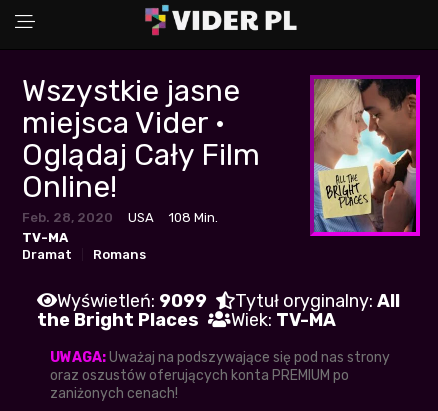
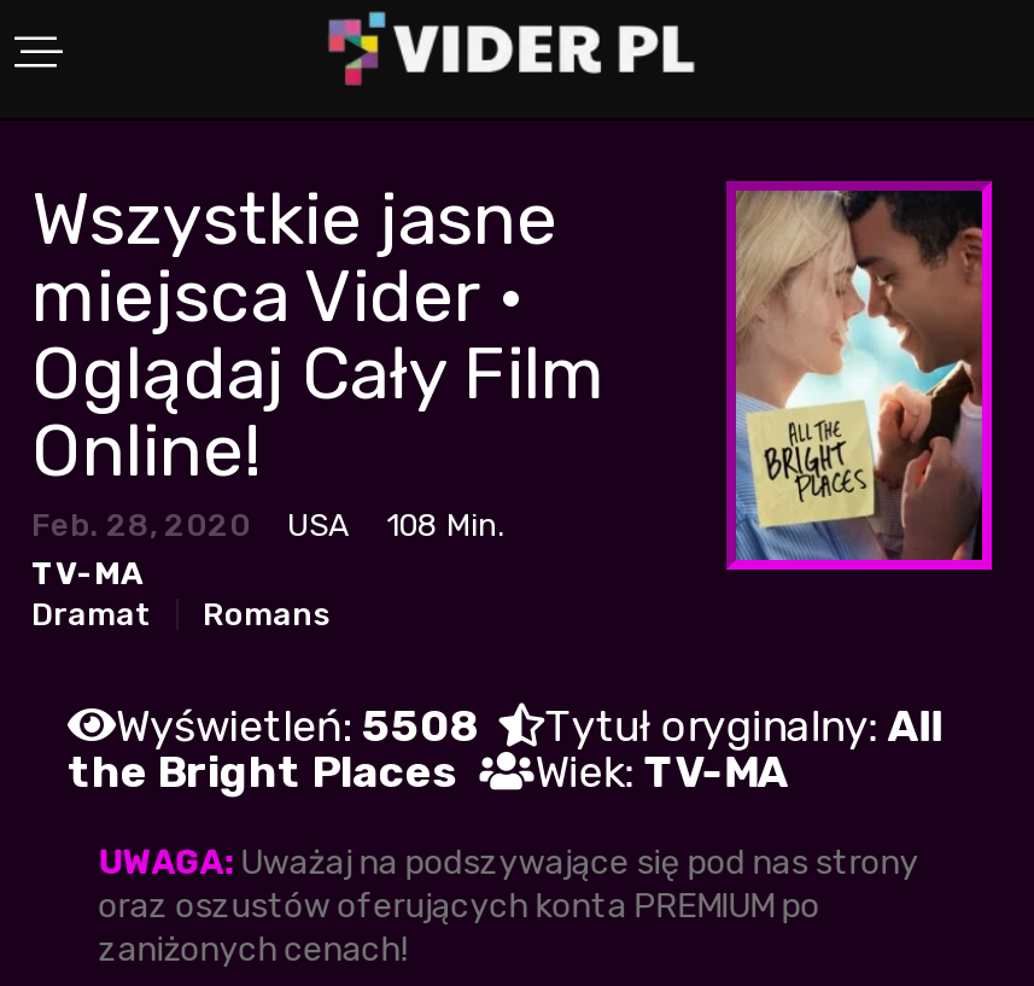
[57,290,400,312] Wyświetleń: 9099 Tytuł oryginalny: All -> [116,700,943,753] Wyświetleń: 5508 Tytuł oryginalny: All

